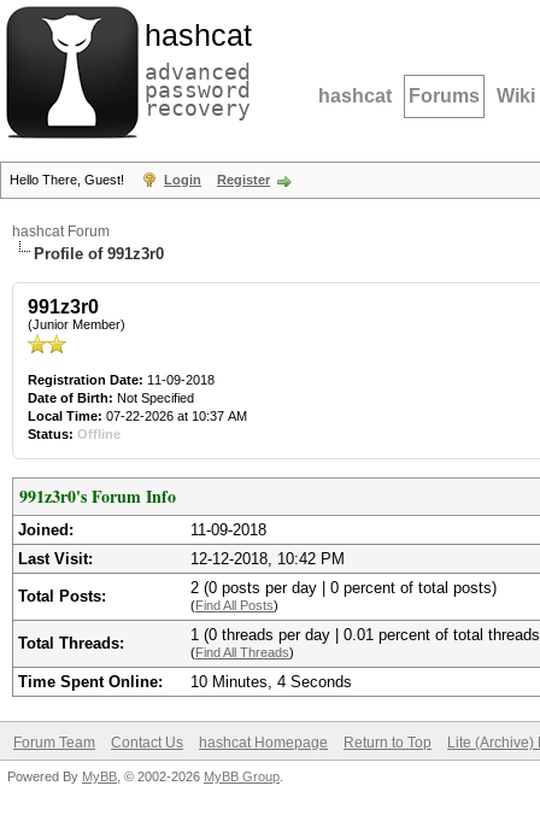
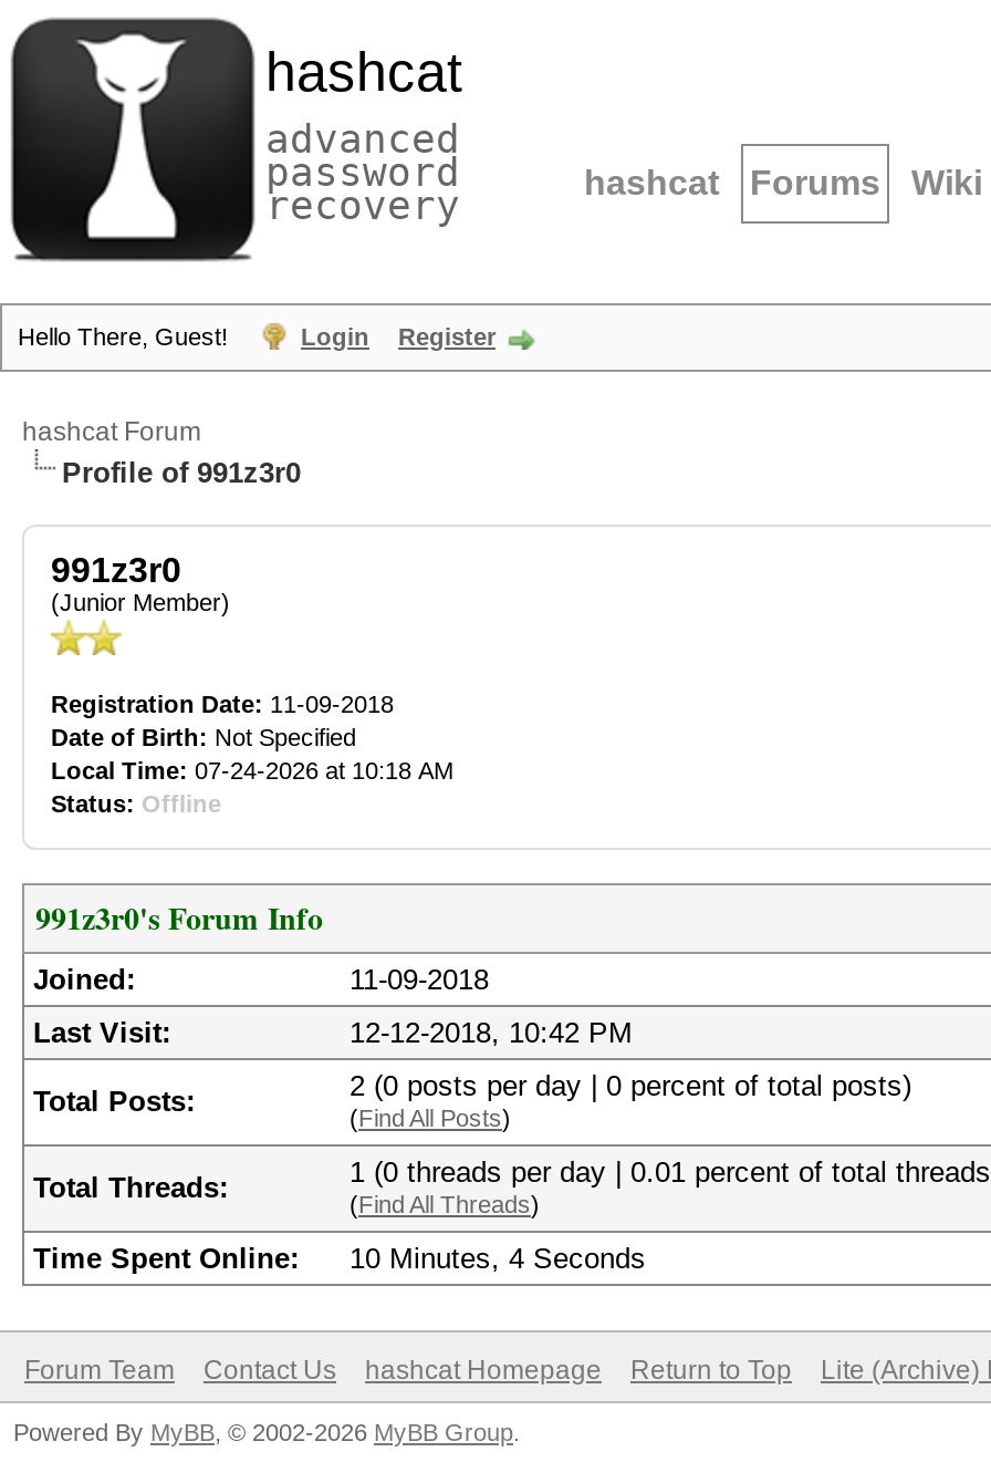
[28,409,247,423] Local Time: 07-22-2026 at 10:37 AM -> [51,757,453,784] Local Time: 07-24-2026 at 10:18 AM

